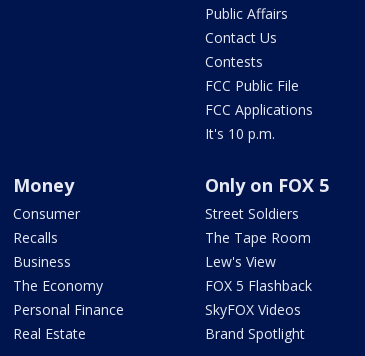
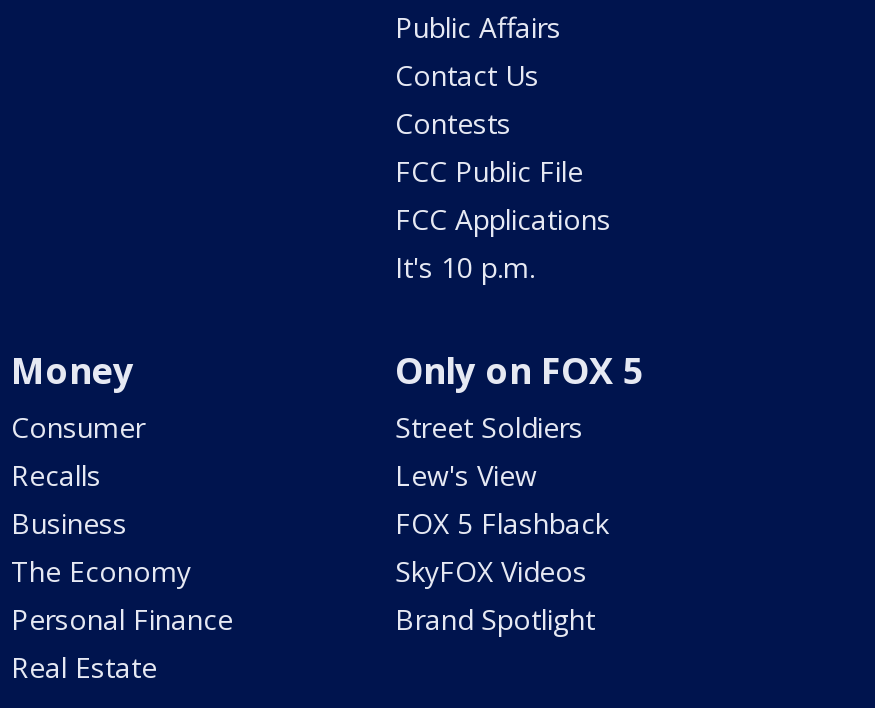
[205,228,311,247] The Tape Room -> none
moved [205,252,312,343] -> [395,456,609,638]: Lew's View | FOX 5 Flashback | SkyFOX Videos | Brand Spotlight

